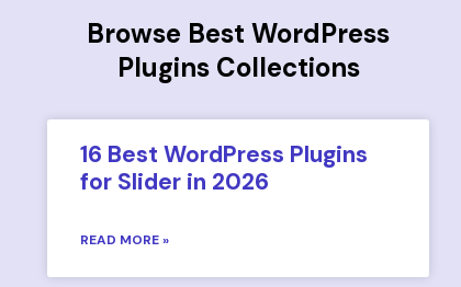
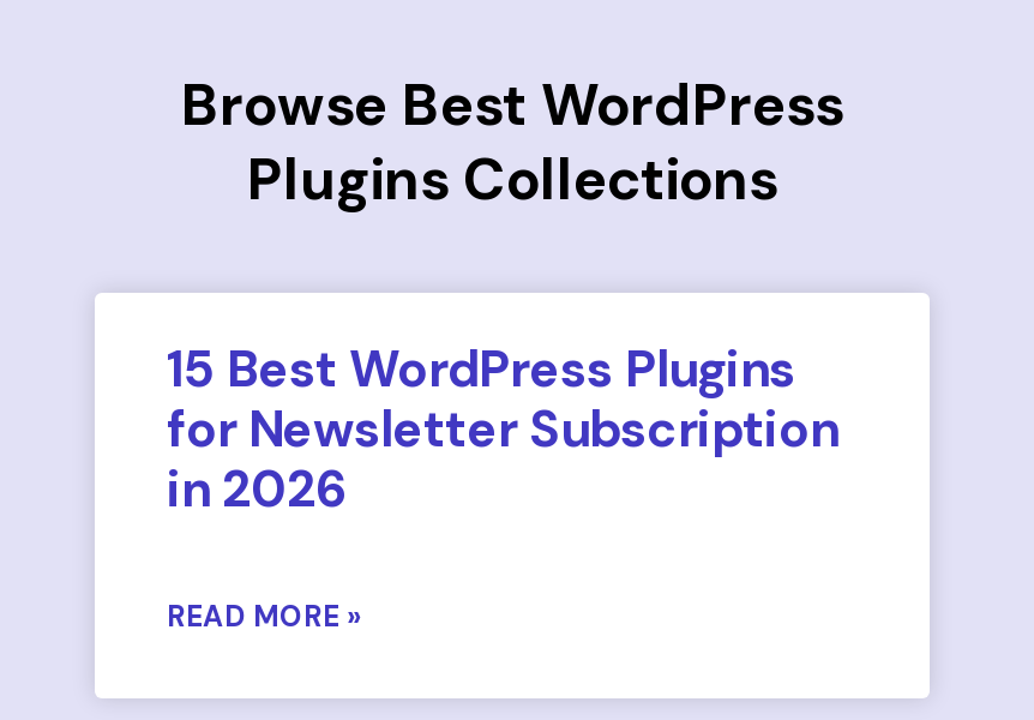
[80,139,368,197] 16 Best WordPress Plugins | for Slider in 2026 -> [167,336,838,523] 15 Best WordPress Plugins | for Newsletter Subscription | in 2026

